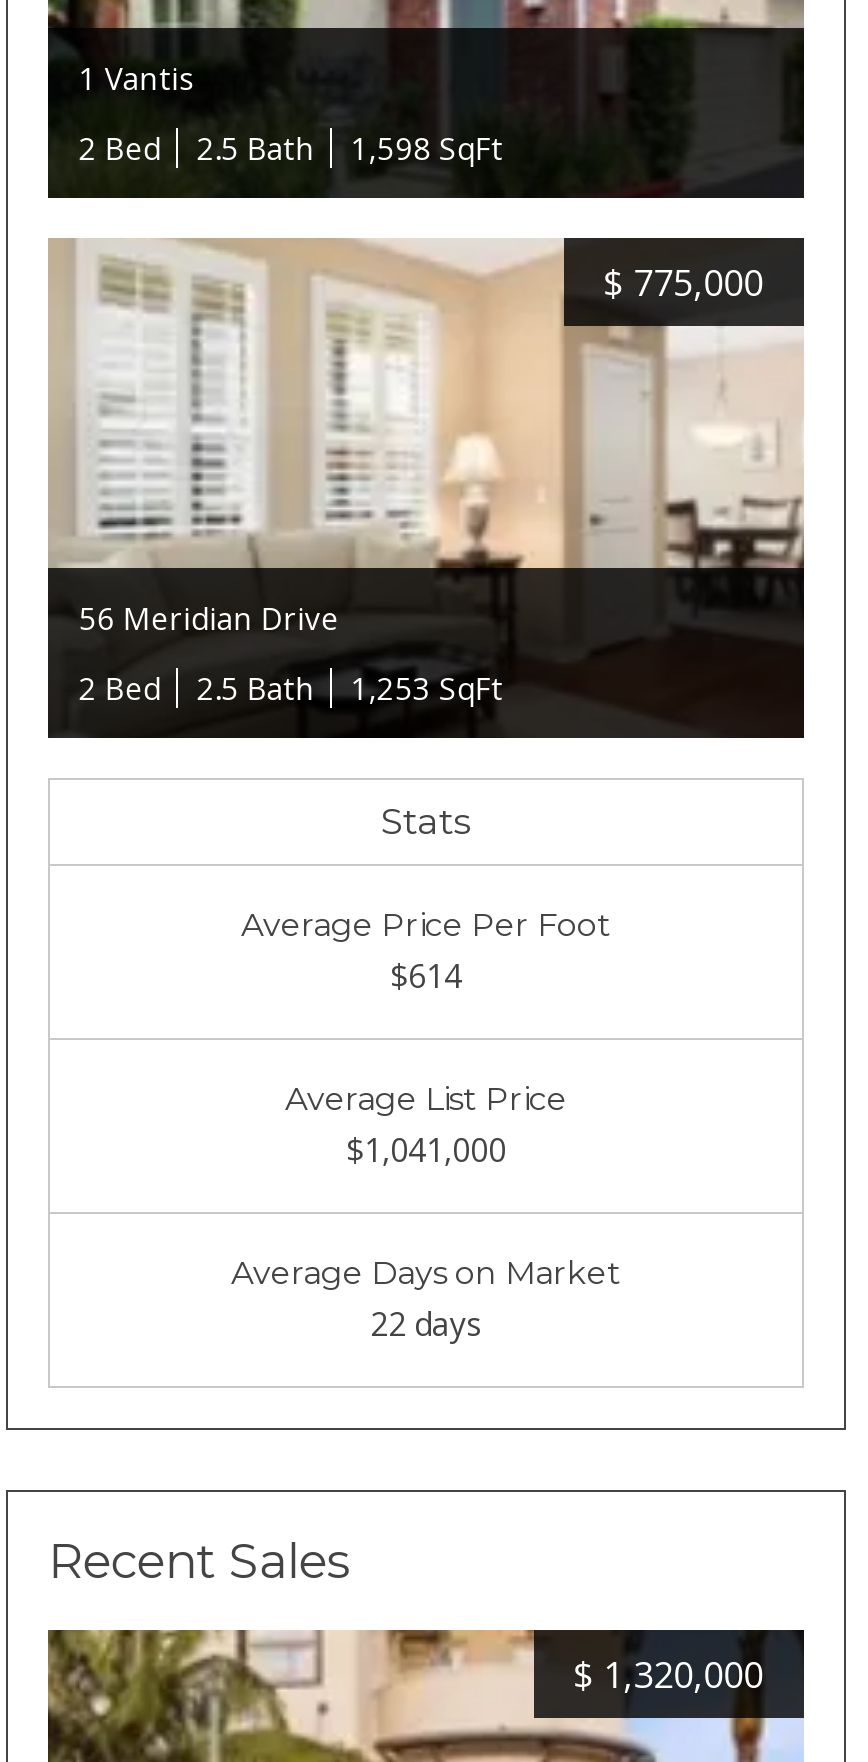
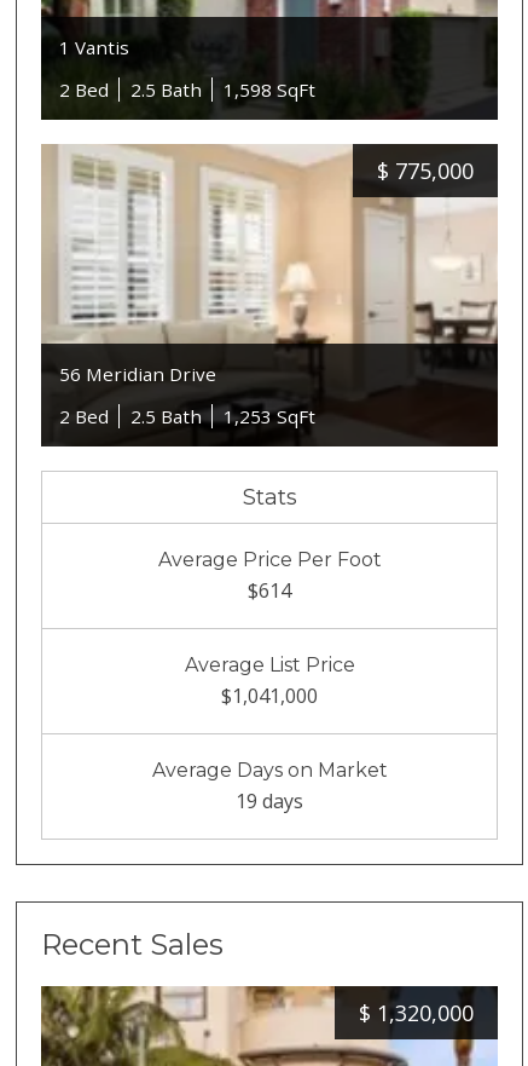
[370,1302,482,1346] 22 days -> [236,788,303,815] 19 days

